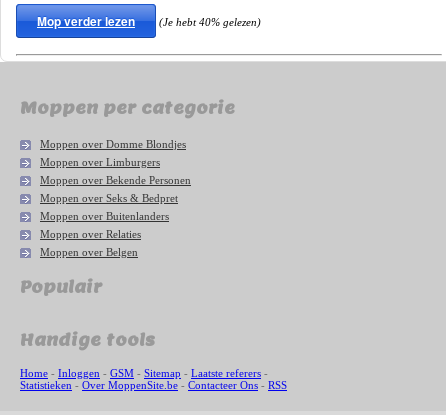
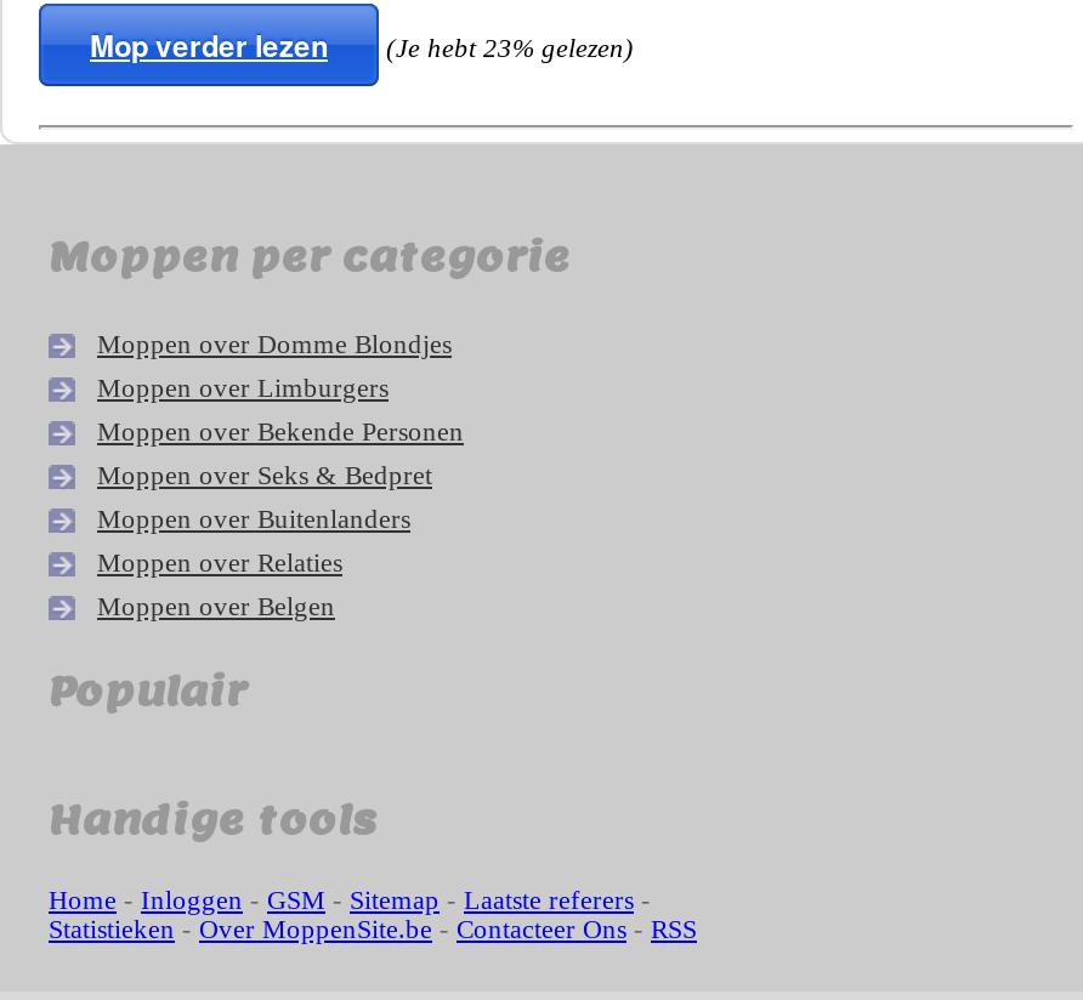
[159,16,261,28] (Je hebt 40% gelezen) -> [386,32,634,61] (Je hebt 23% gelezen)

